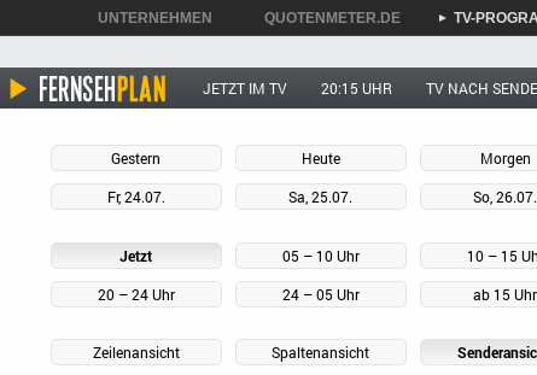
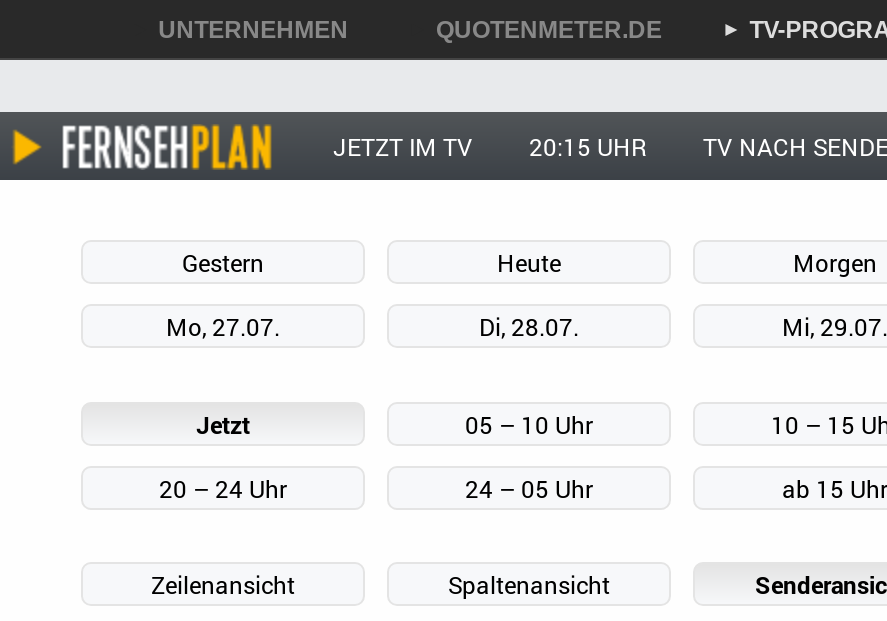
[107,187,537,206] Fr, 24.07. | Sa, 25.07. | So, 26.07. -> [166,310,887,342] Mo, 27.07. | Di, 28.07. | Mi, 29.07.

